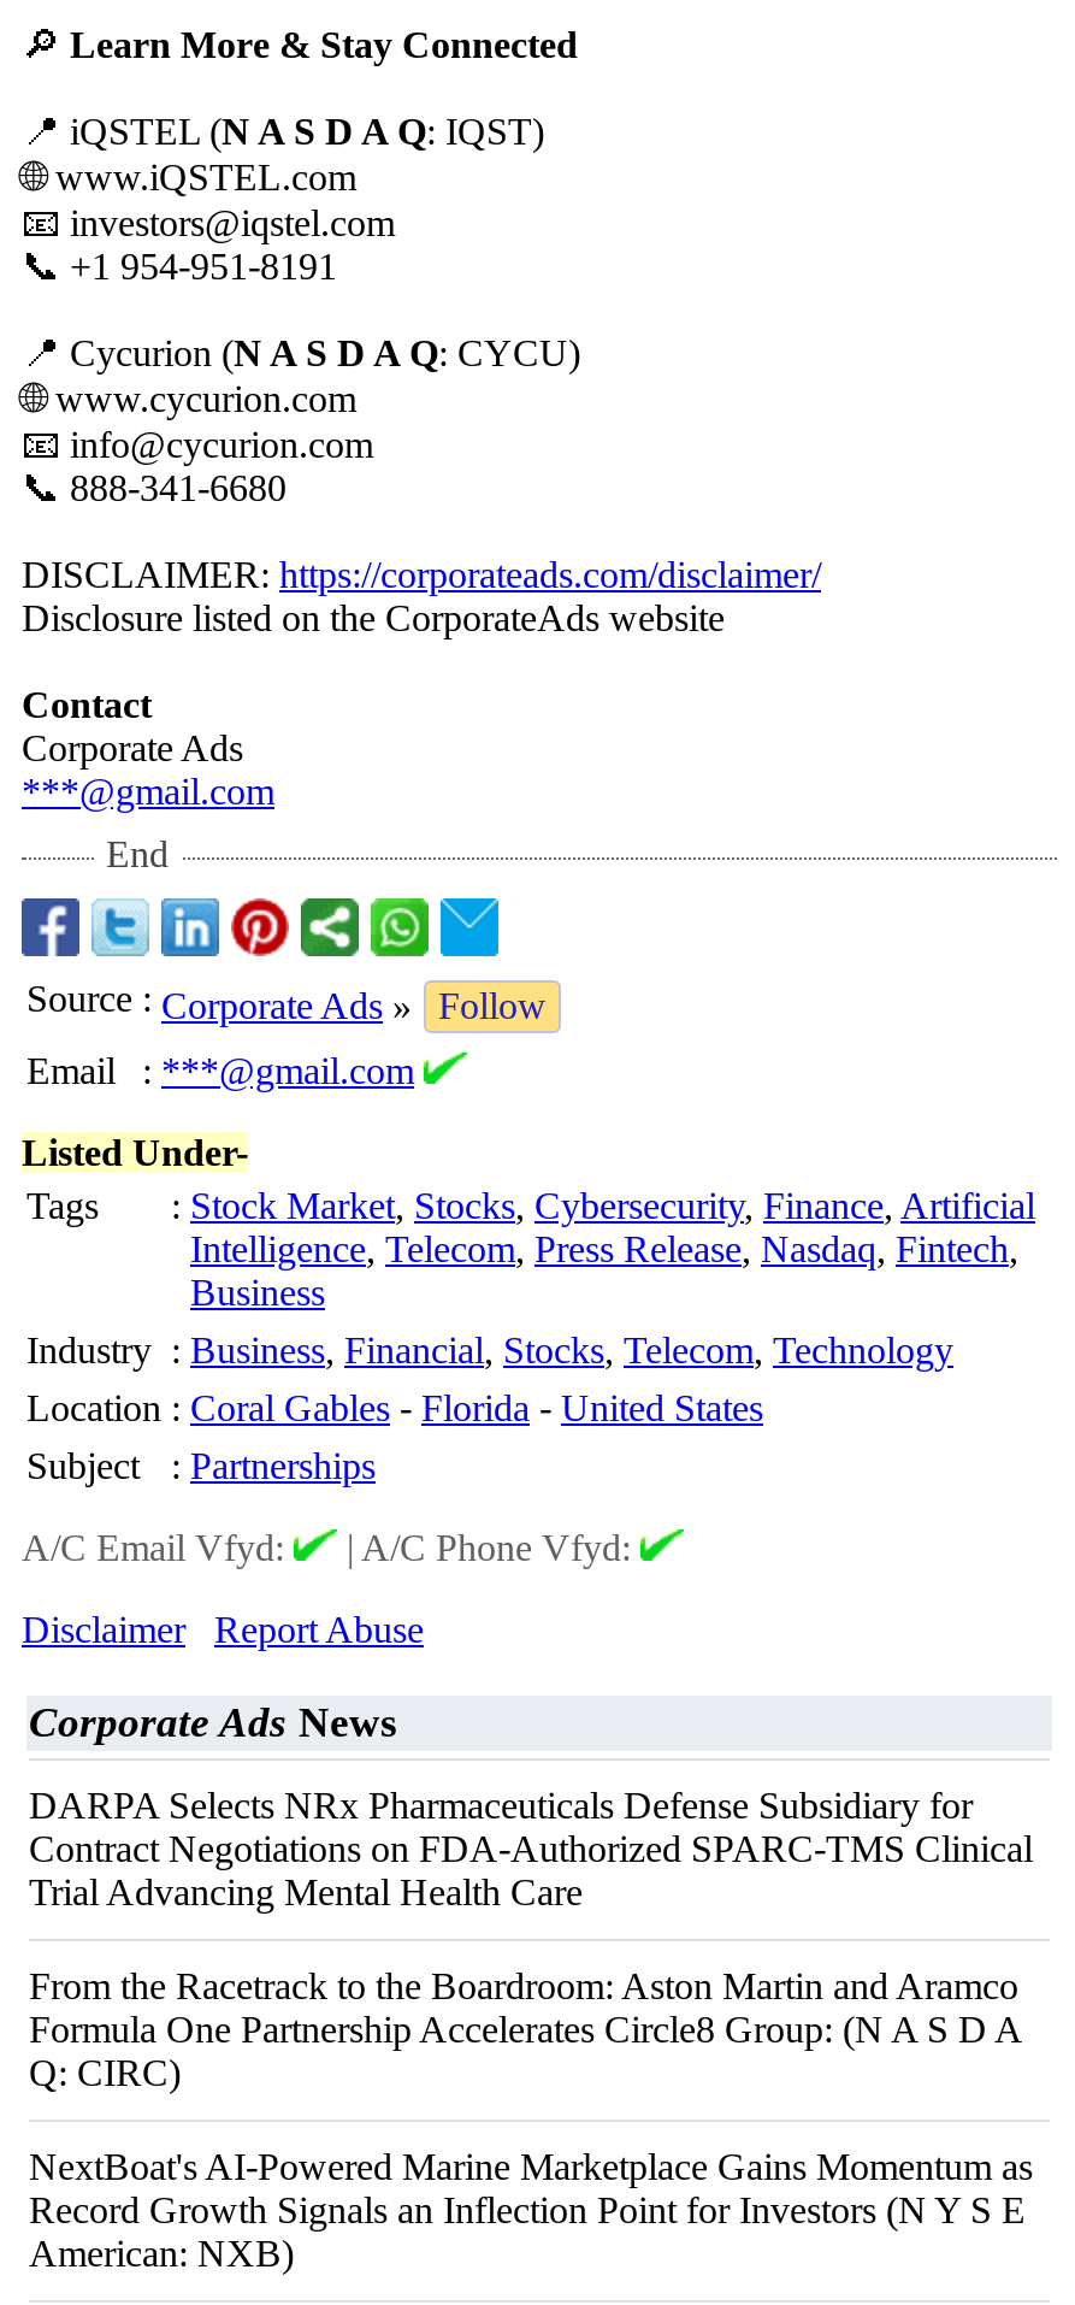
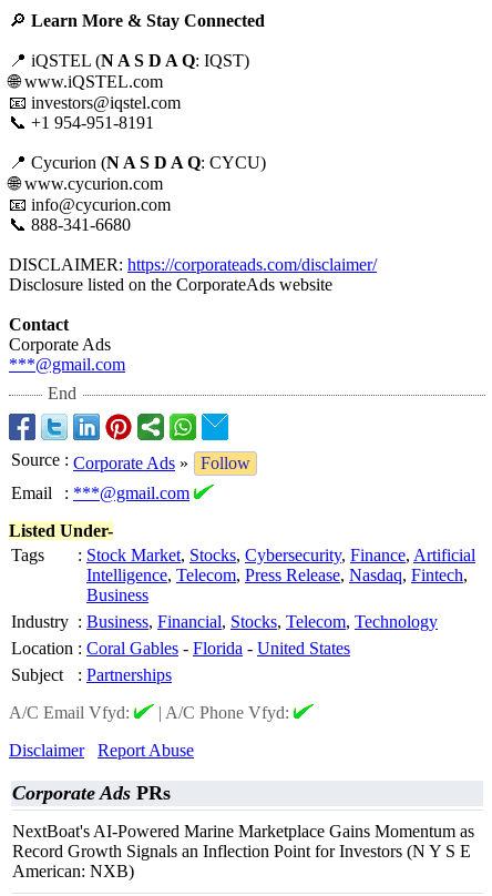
[29,1698,1033,2093] Corporate Ads News | DARPA Selects NRx Pharmaceuticals Defense Subsidiary for | Contract Negotiations on FDA-Authorized SPARC-TMS Clinical | Trial Advancing Mental Health Care | From the Racetrack to the Boardroom: Aston Martin and Aramco | Formula One Partnership Accelerates Circle8 Group: (N A S D A | Q: CIRC) -> [12,782,171,804] Corporate Ads PRs

